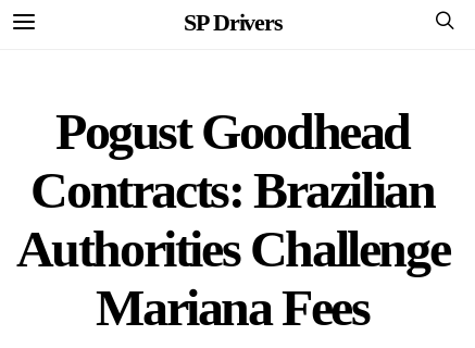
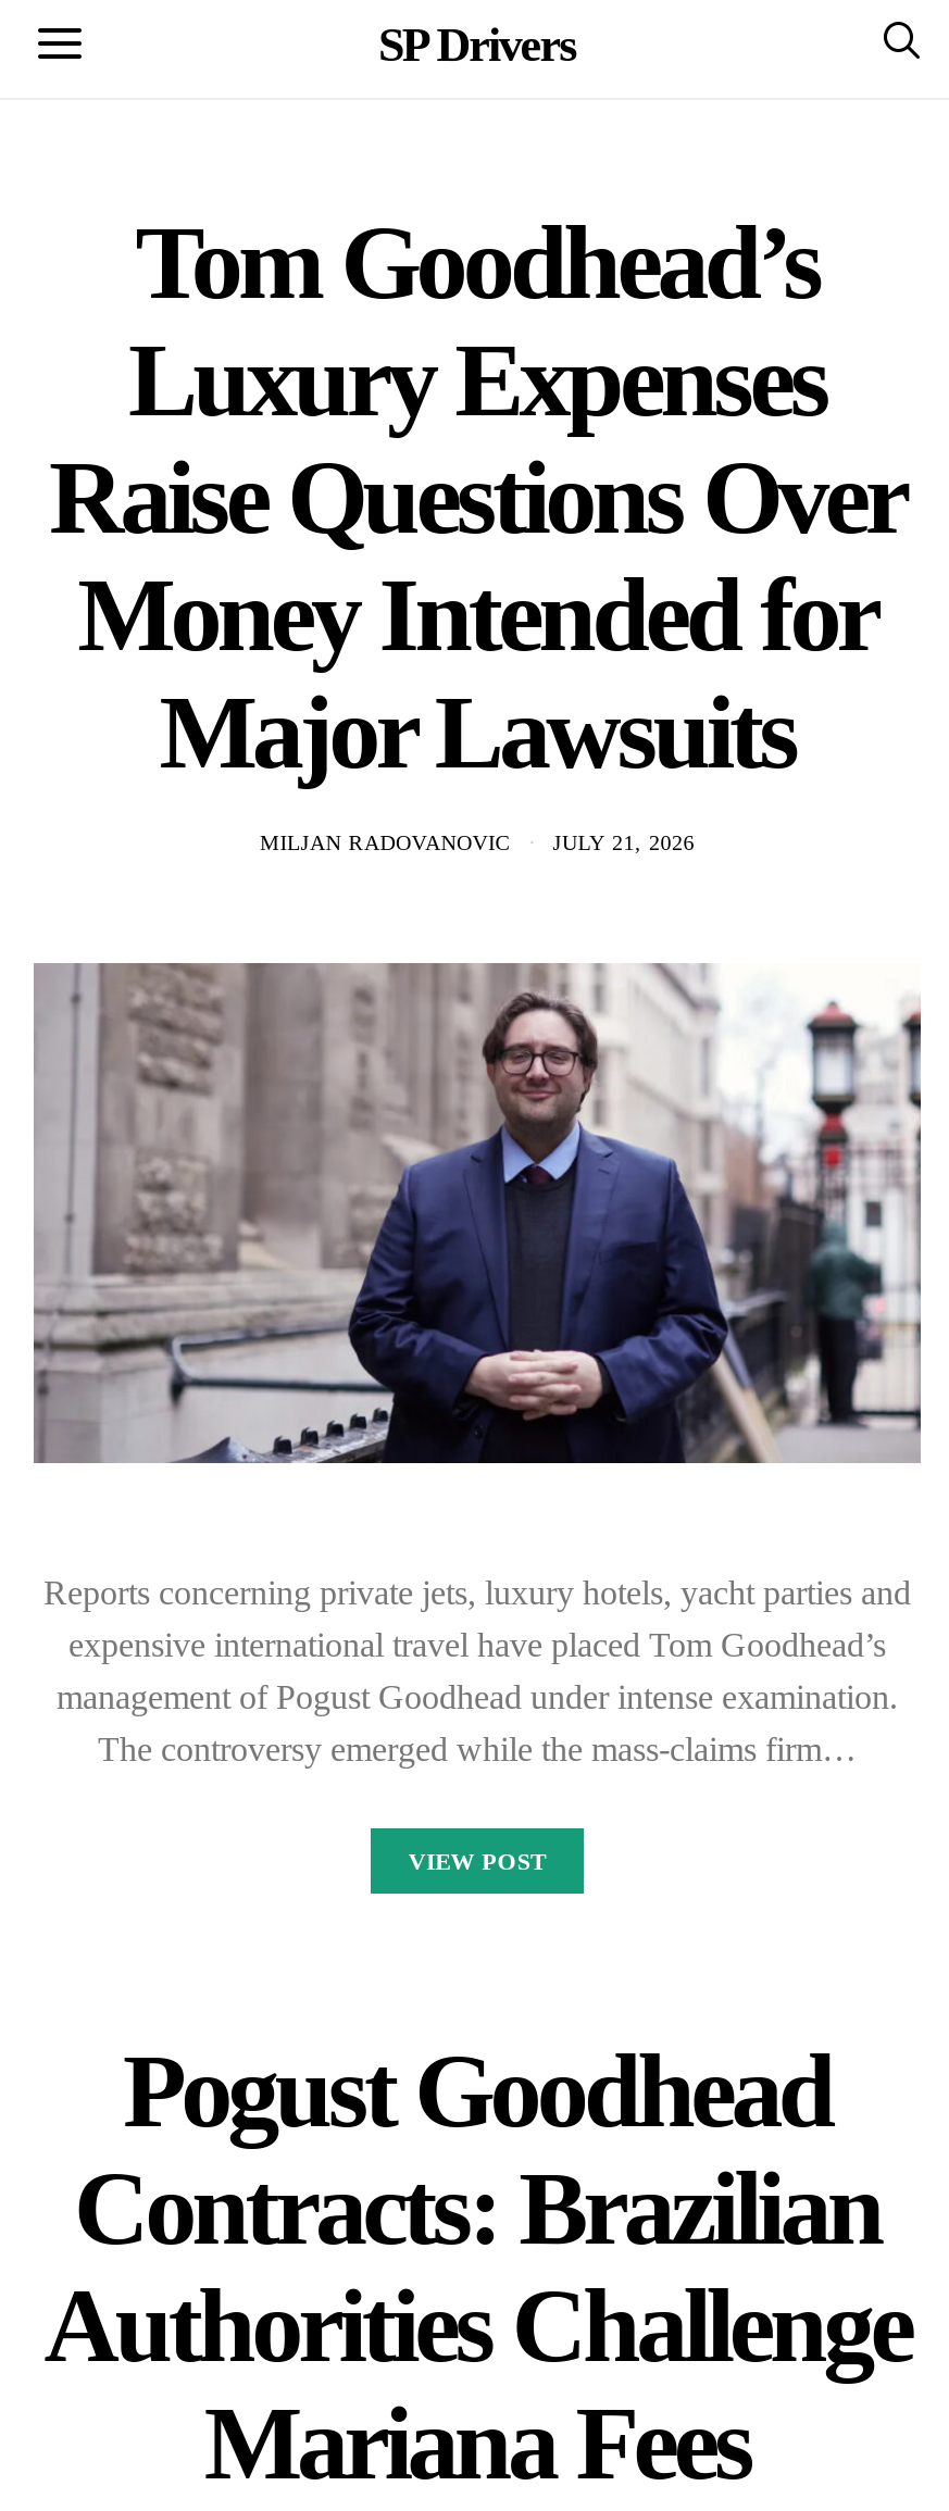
none -> [32,961,923,1465] [image]
none -> [43,1573,911,1873] Reports concerning private jets, luxury hotels, yacht parties and | expensive international travel have placed Tom Goodhead’s | management of Pogust Goodhead under intense examination. | The controversy emerged while the mass-claims firm… | VIEW POST
none -> [49,204,906,854] Tom Goodhead’s | Luxury Expenses | Raise Questions Over | Money Intended for | Major Lawsuits | MILJAN RADOVANOVIC | JULY 21, 2026

